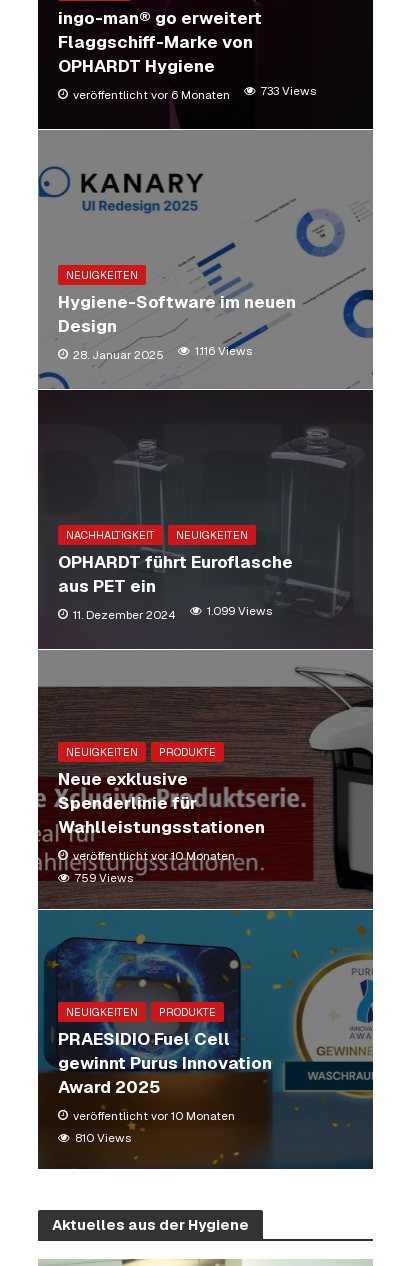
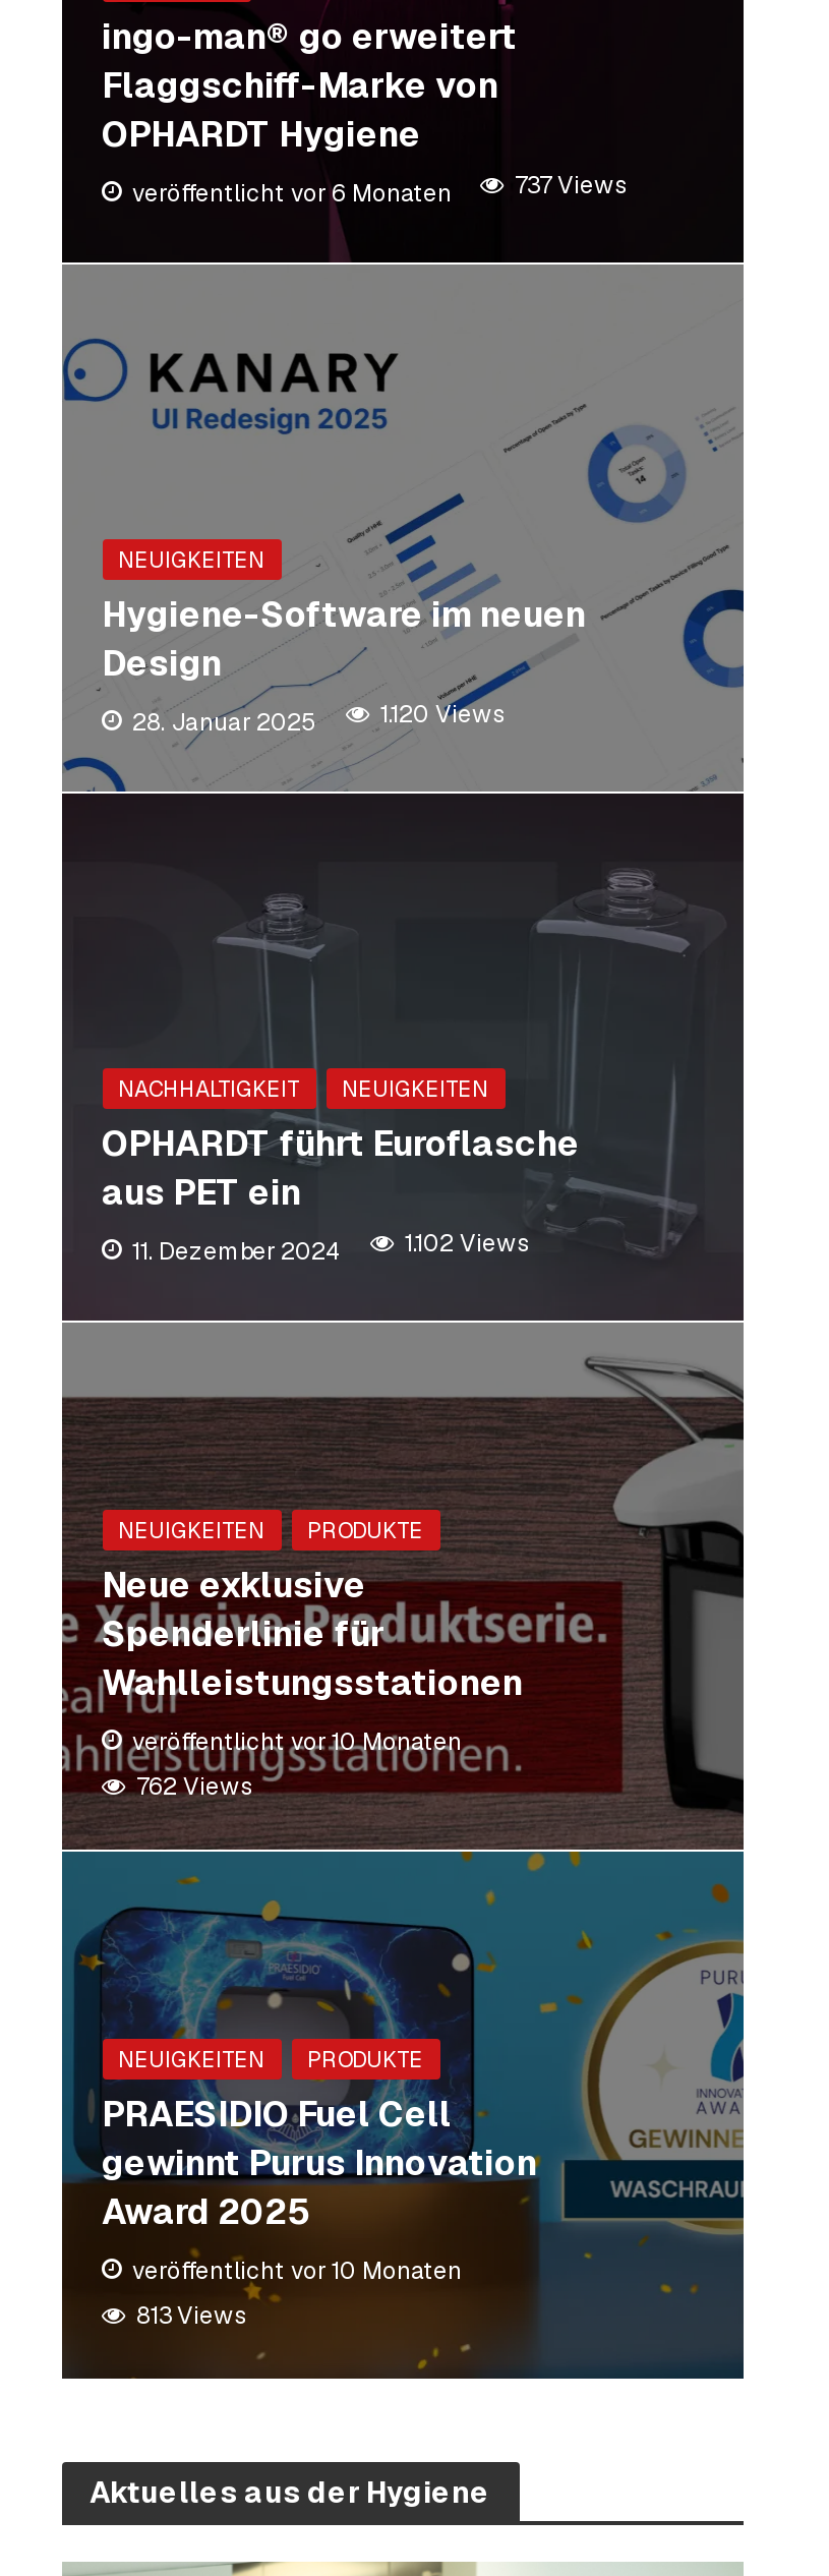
[260,83,315,98] 733 Views -> [515,169,627,199] 737 Views
[194,343,251,358] 1.116 Views -> [380,698,505,728] 1.120 Views
[206,603,271,618] 1.099 Views -> [405,1227,529,1257] 1.102 Views
[74,870,132,885] 759 Views -> [136,1770,252,1801] 762 Views
[74,1130,130,1145] 810 Views -> [136,2299,246,2330] 813 Views

